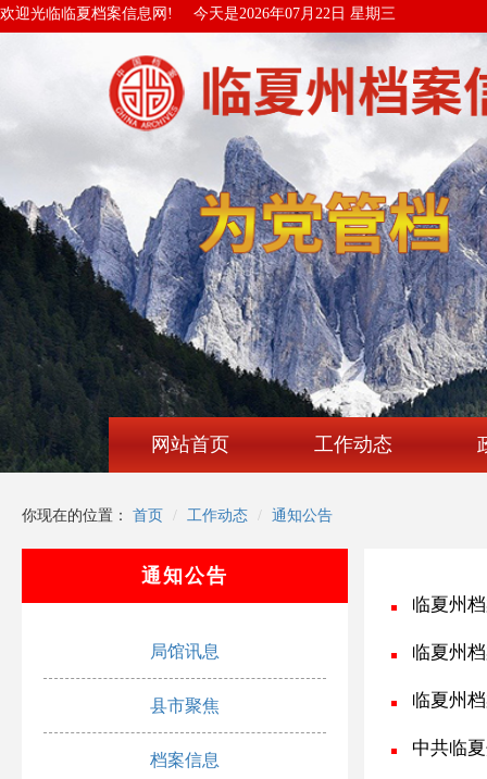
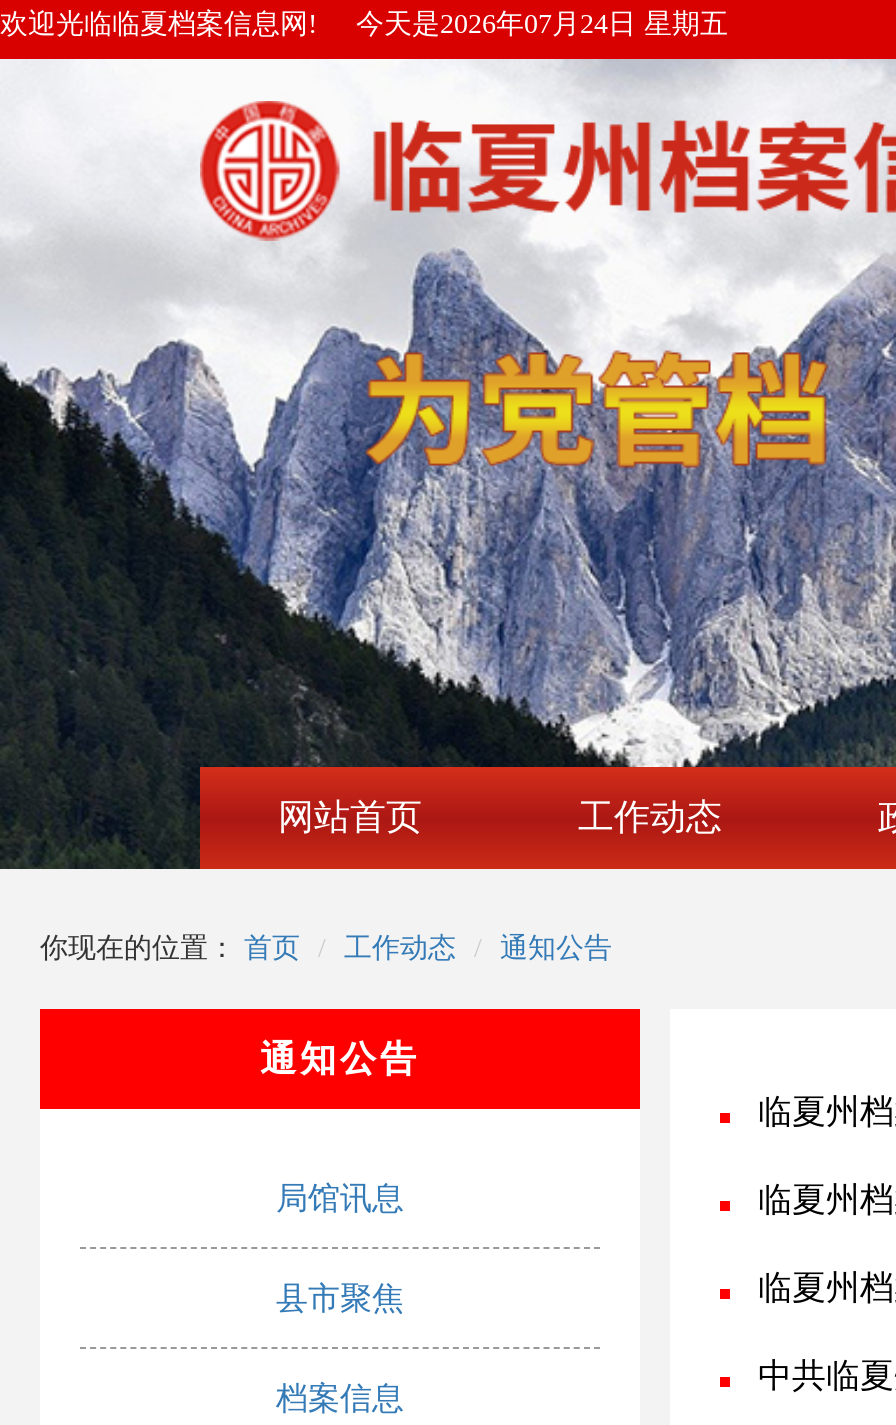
[193,5,396,22] 今天是2026年07月22日 星期三 -> [356,9,728,39] 今天是2026年07月24日 星期五

